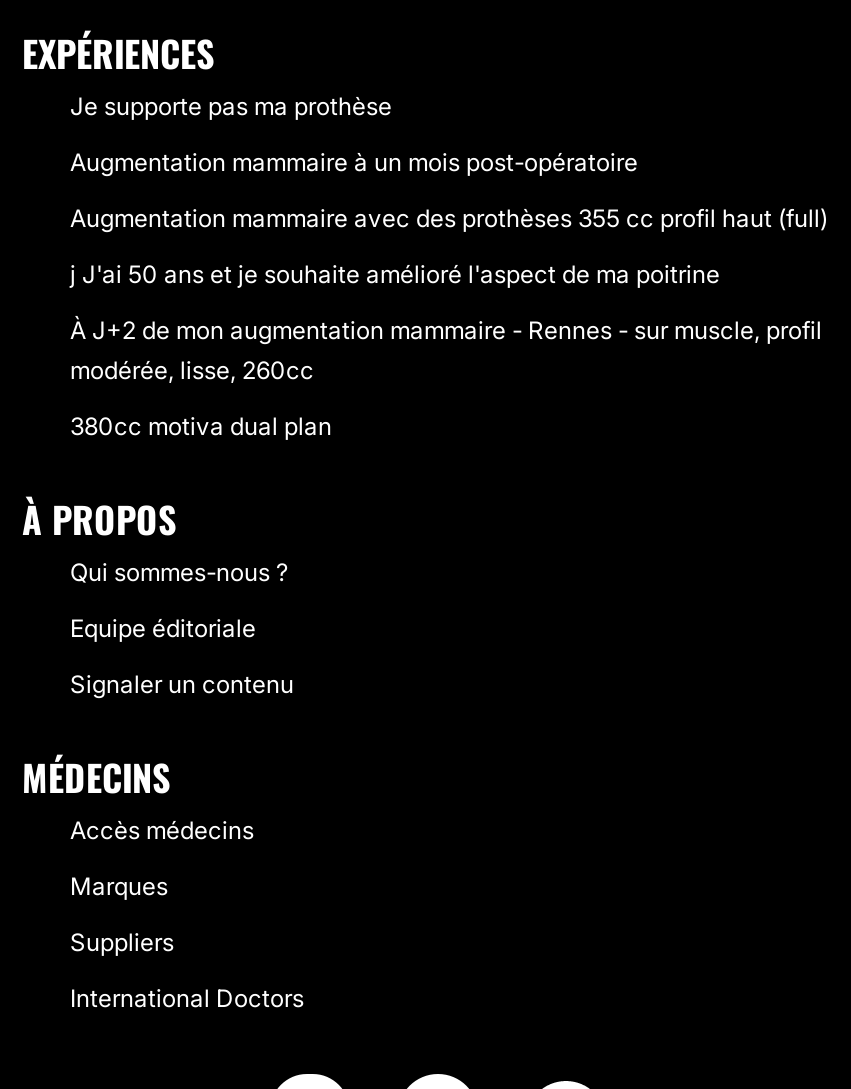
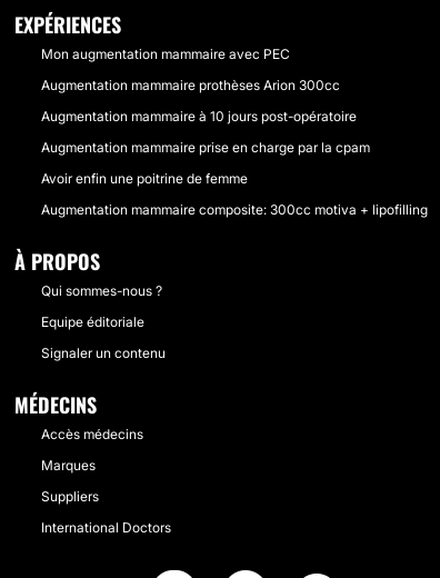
[70,91,392,121] Je supporte pas ma prothèse -> [41,46,290,62] Mon augmentation mammaire avec PEC
[70,147,638,177] Augmentation mammaire à un mois post-opératoire -> [41,77,340,93] Augmentation mammaire prothèses Arion 300cc
[70,203,828,233] Augmentation mammaire avec des prothèses 355 cc profil haut (full) -> [41,108,357,124] Augmentation mammaire à 10 jours post-opératoire
[70,259,720,289] j J'ai 50 ans et je souhaite amélioré l'aspect de ma poitrine -> [41,139,370,156] Augmentation mammaire prise en charge par la cpam
[70,315,822,385] À J+2 de mon augmentation mammaire - Rennes - sur muscle, profil | modérée, lisse, 260cc -> [41,170,248,187] Avoir enfin une poitrine de femme
[70,411,332,441] 380cc motiva dual plan -> [41,201,428,218] Augmentation mammaire composite: 300cc motiva + lipofilling

